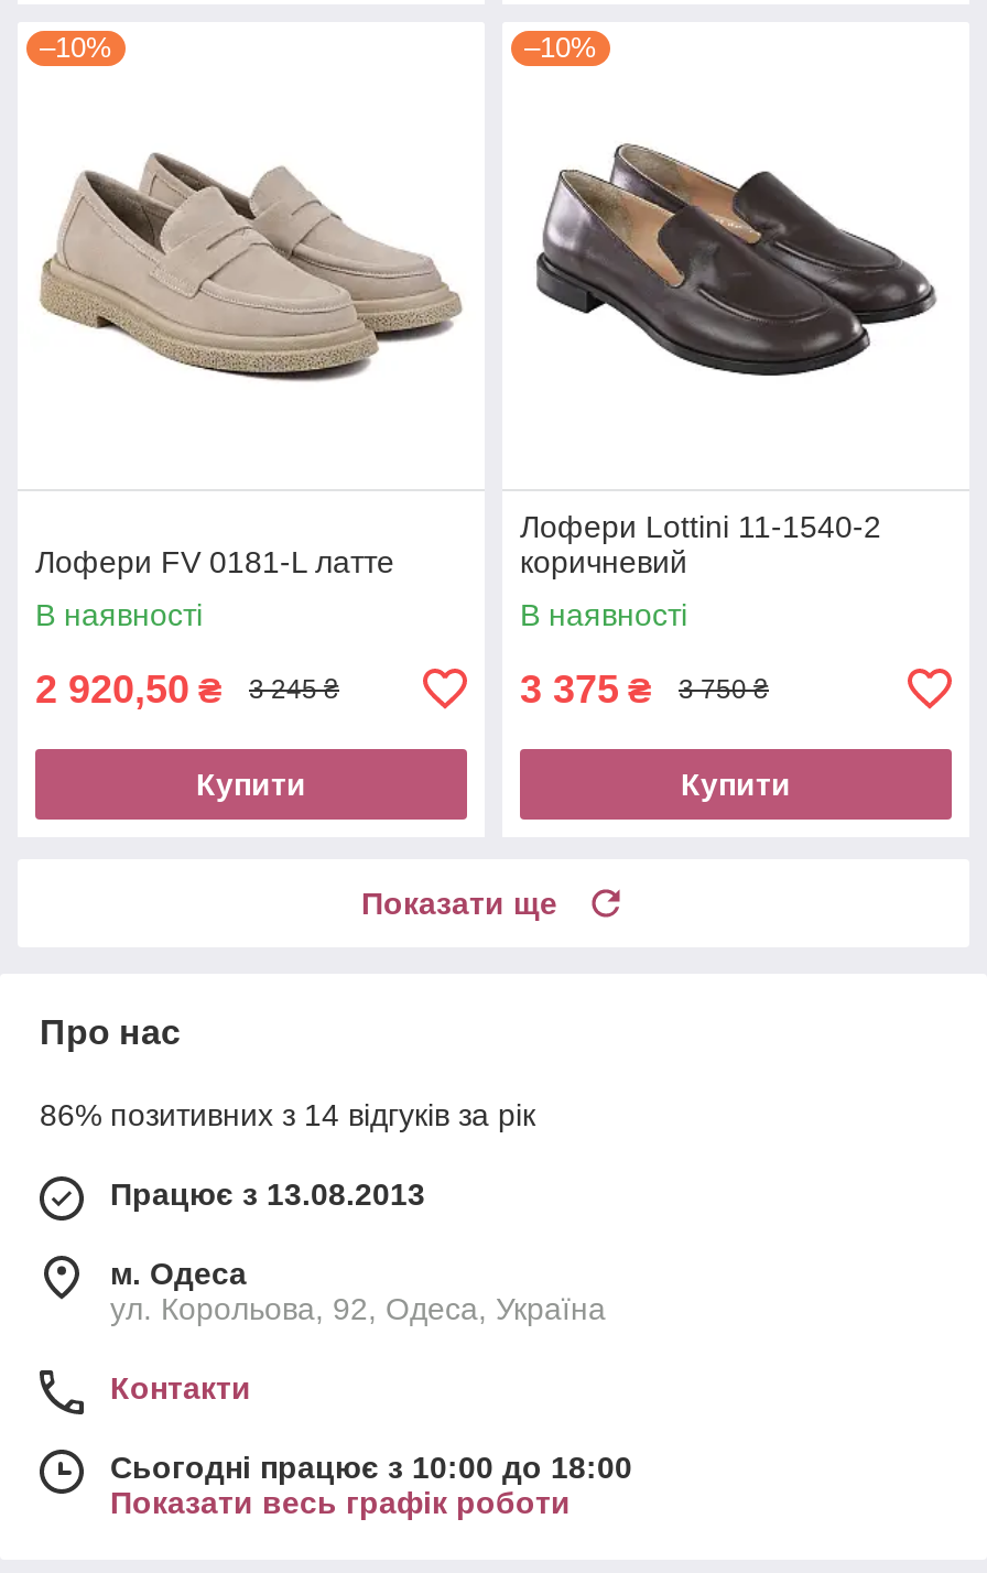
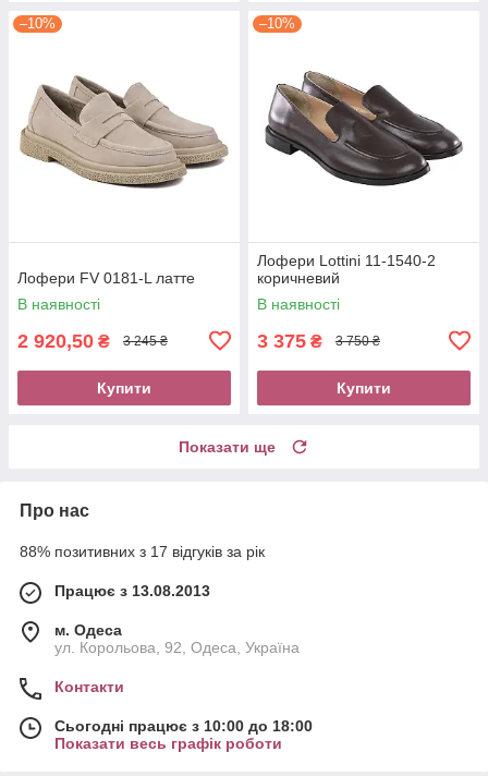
[40,1097,535,1132] 86% позитивних з 14 відгуків за рік -> [20,543,265,560] 88% позитивних з 17 відгуків за рік

